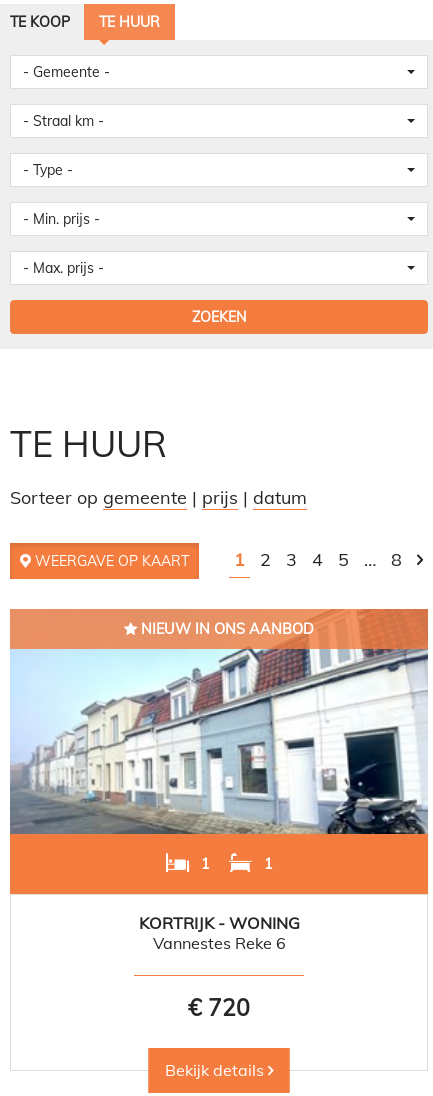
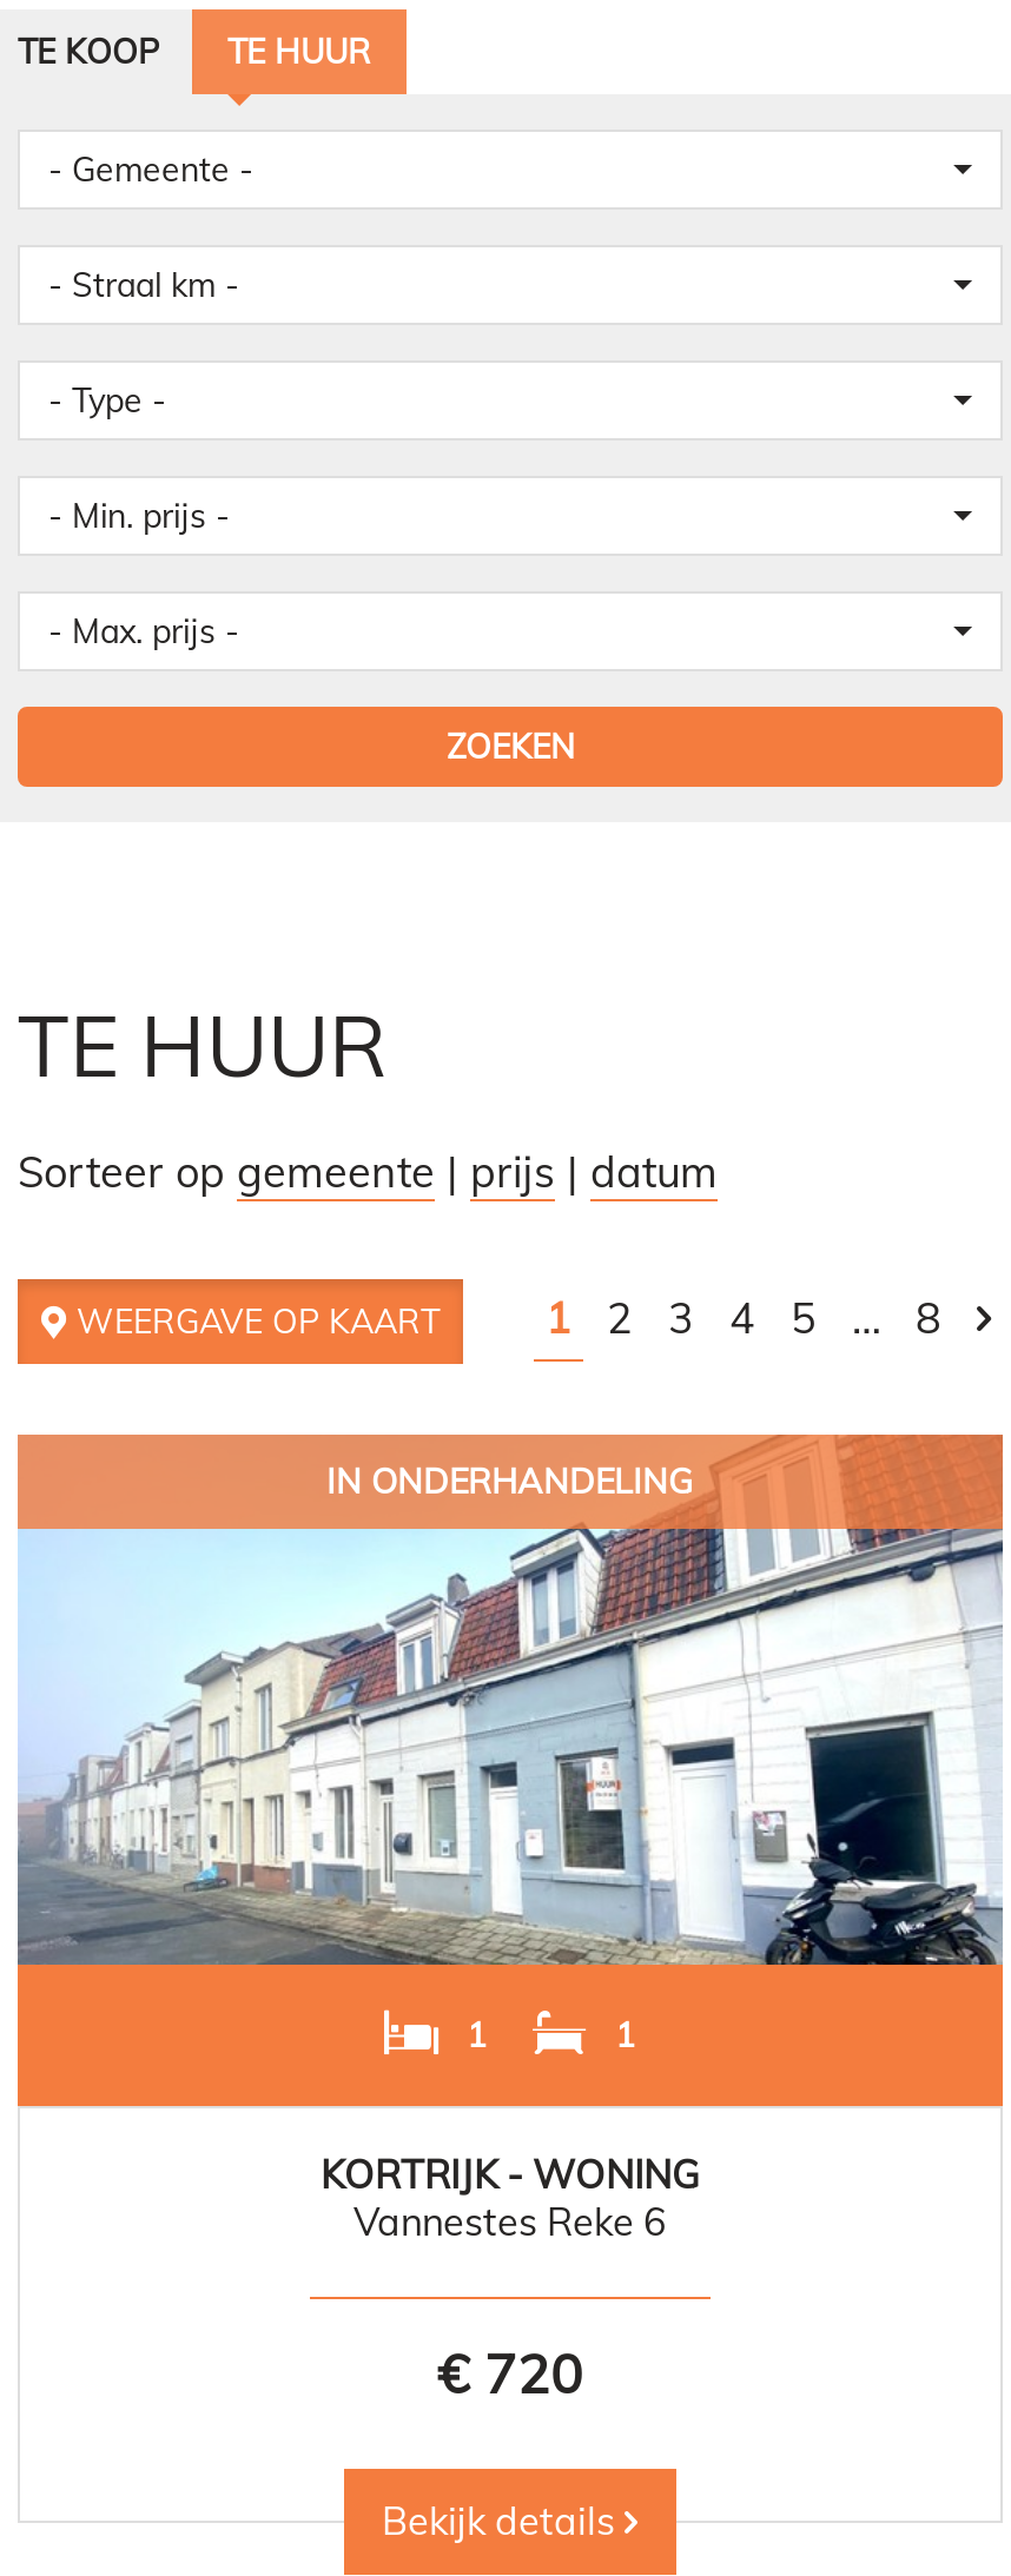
[137,620,314,638] NIEUW IN ONS AANBOD -> [326,1461,694,1503] IN ONDERHANDELING

